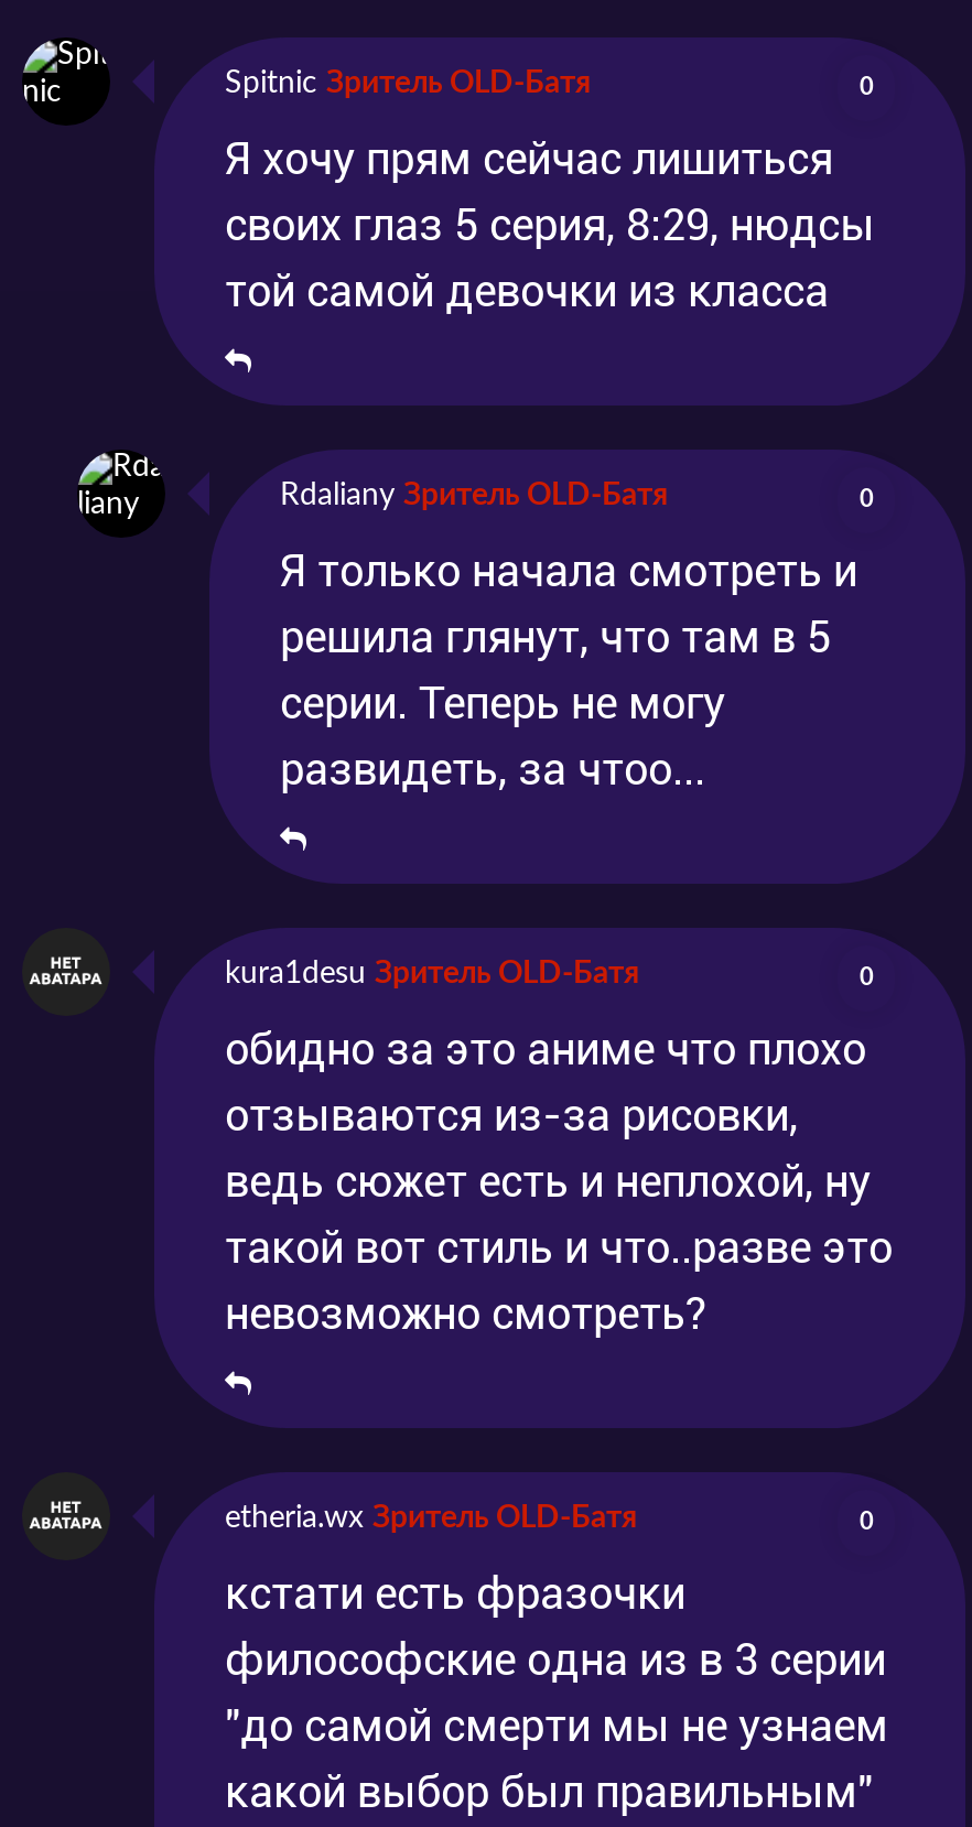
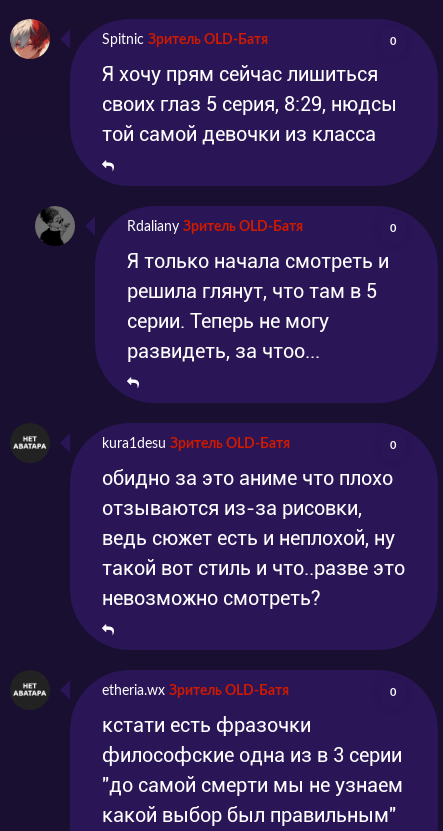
[22,37,110,126] [image] -> [9,18,51,60] [image]
[77,450,165,531] [image] -> [35,206,76,244] [image]

